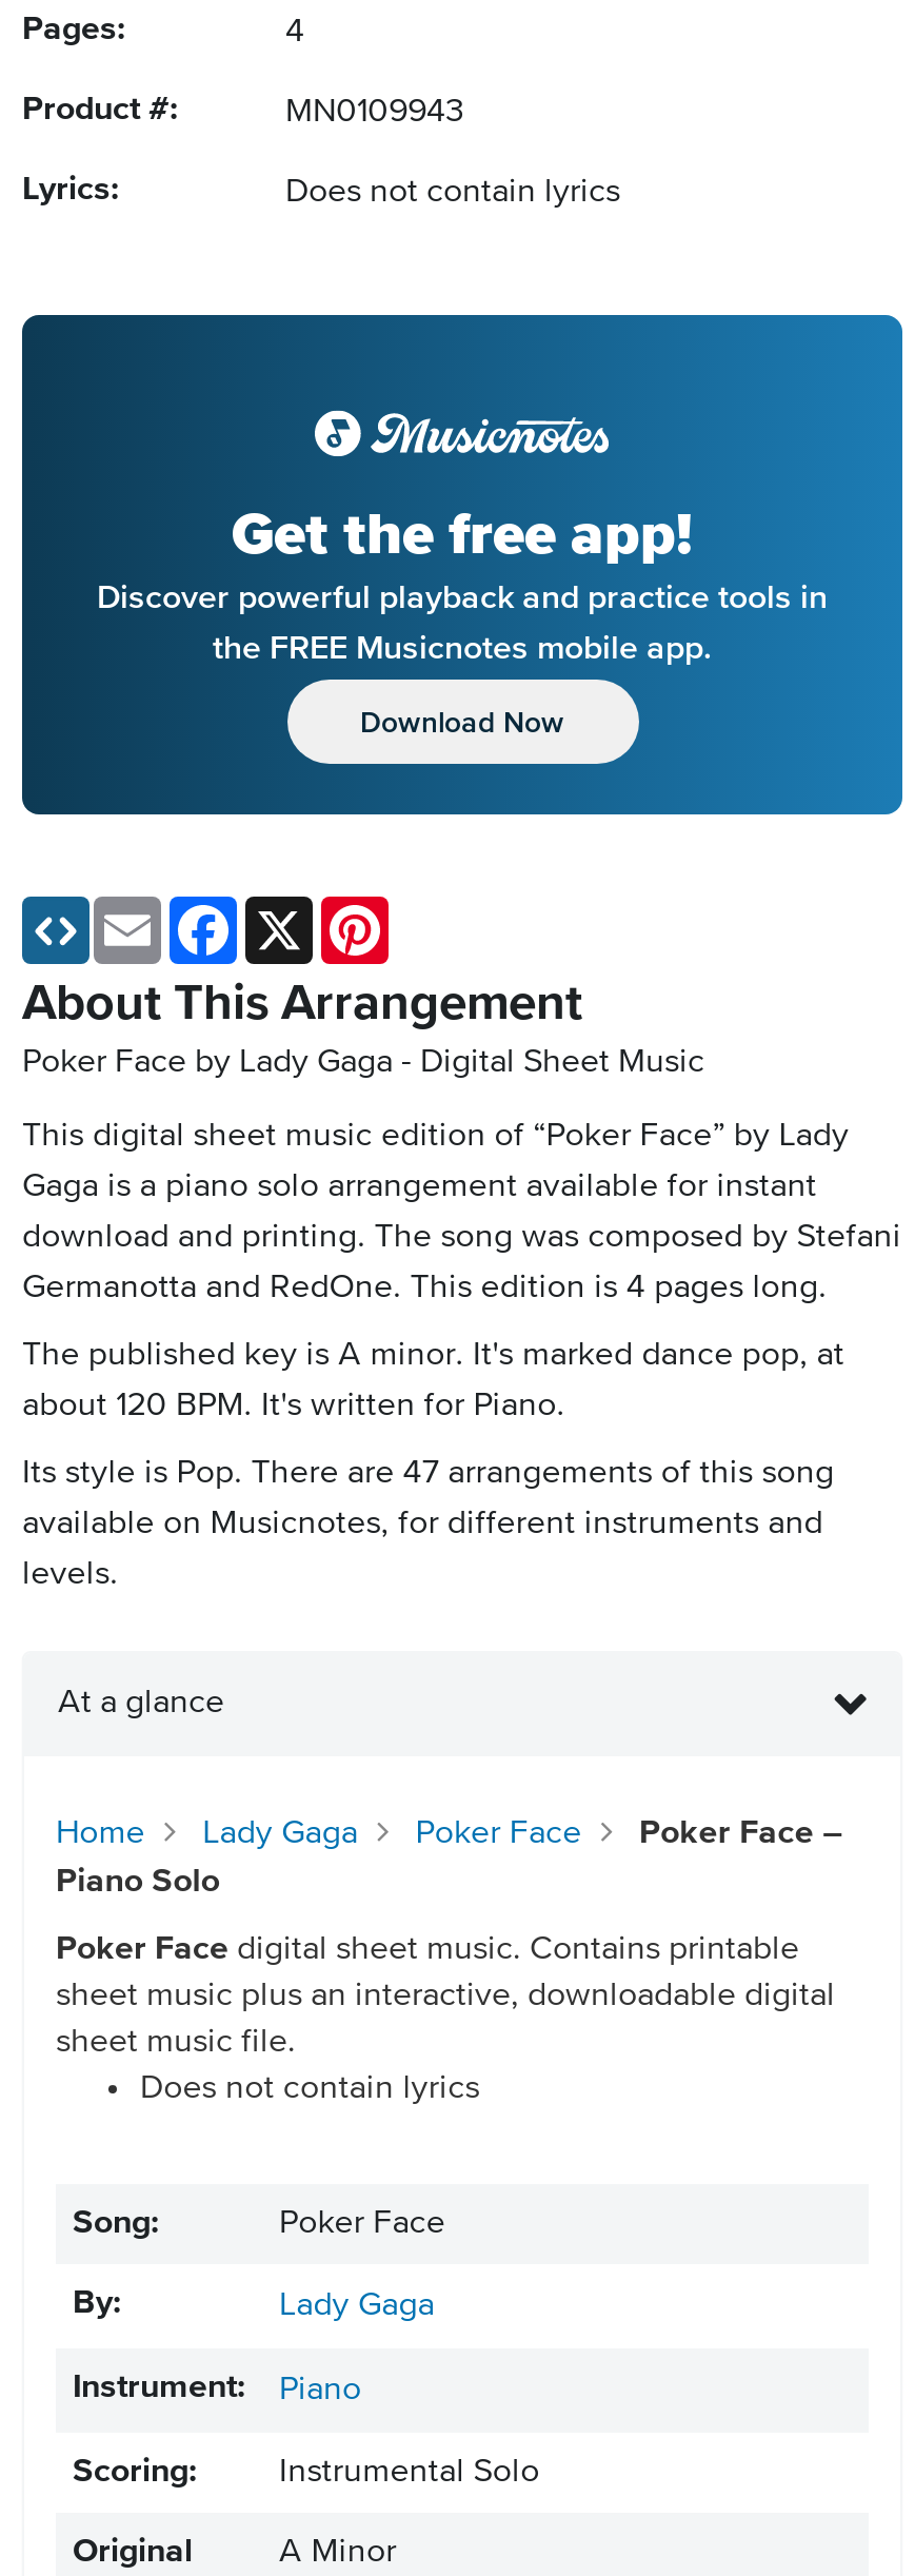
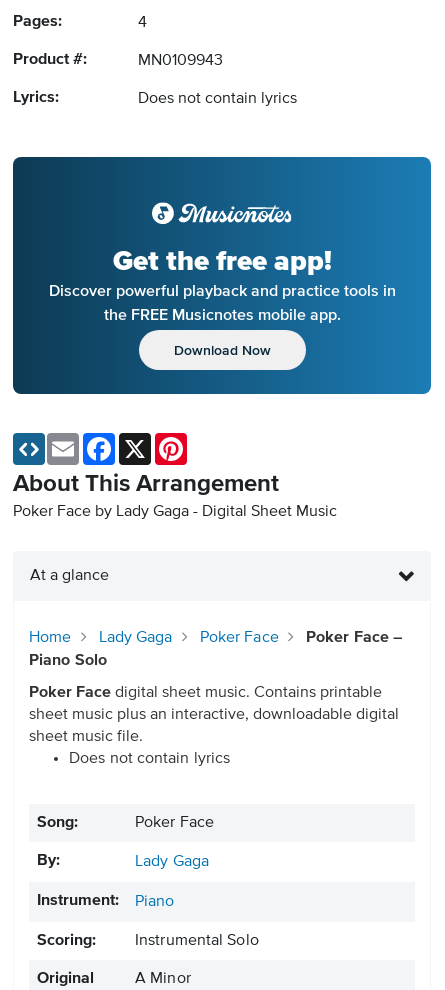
[22,1121,901,1593] This digital sheet music edition of “Poker Face” by Lady | Gaga is a piano solo arrangement available for instant | download and printing. The song was composed by Stefani | Germanotta and RedOne. This edition is 4 pages long. | The published key is A minor. It's marked dance pop, at | about 120 BPM. It's written for Piano. | Its style is Pop. There are 47 arrangements of this song | available on Musicnotes, for different instruments and | levels. -> none

